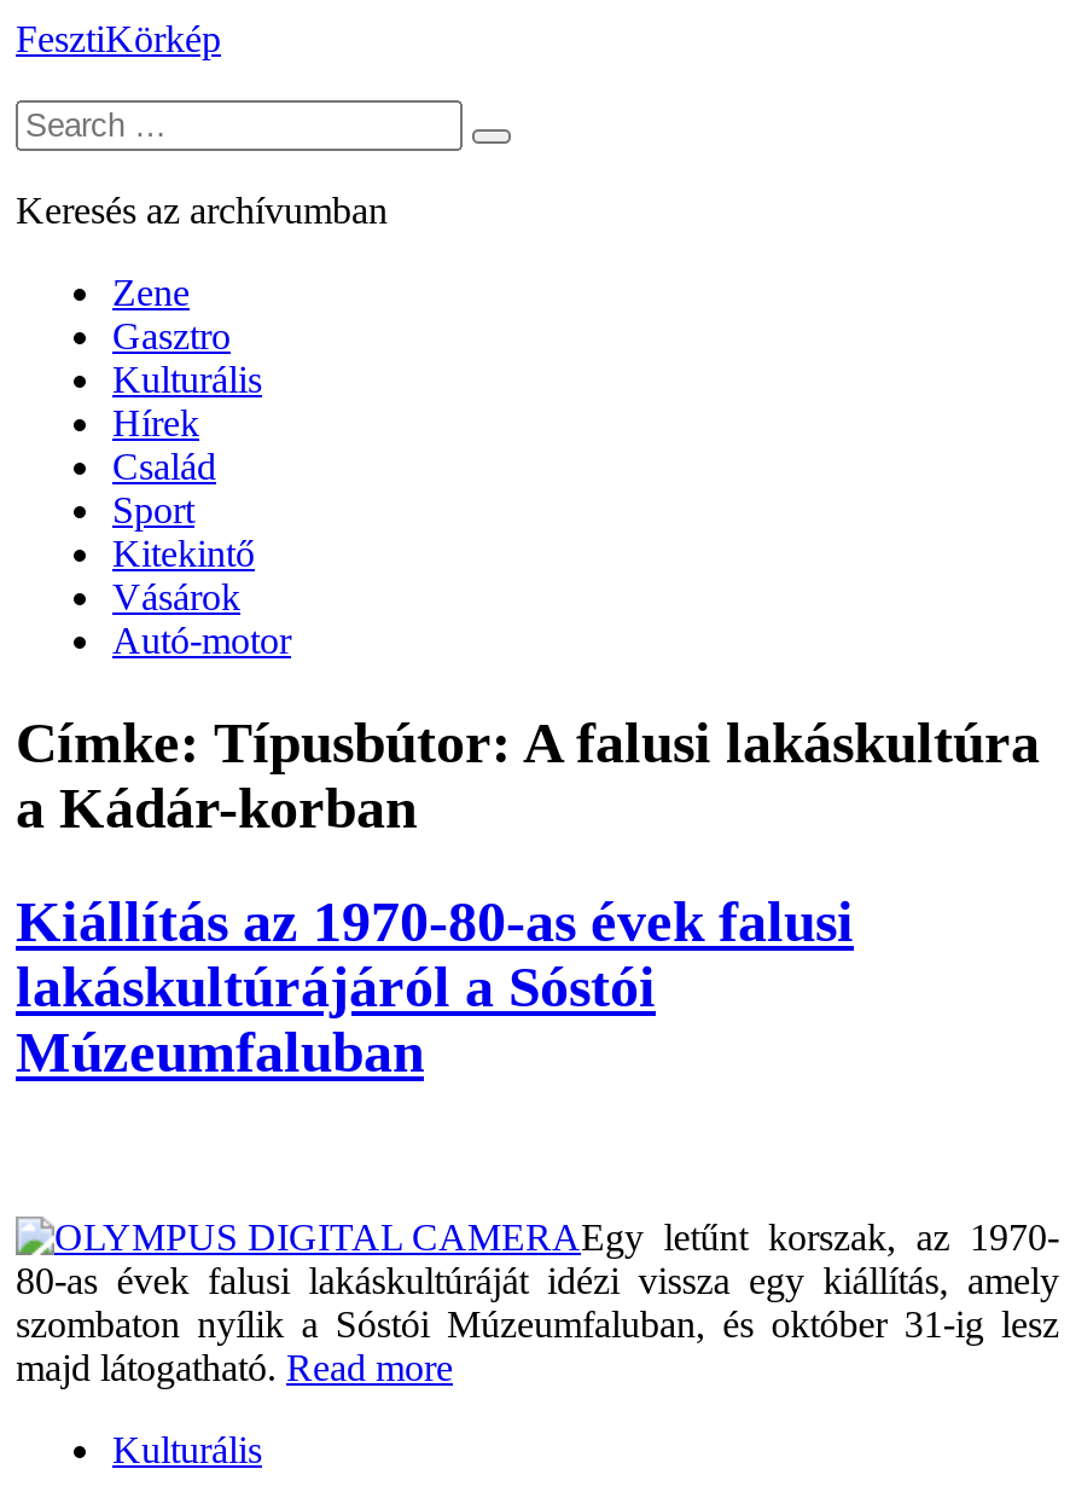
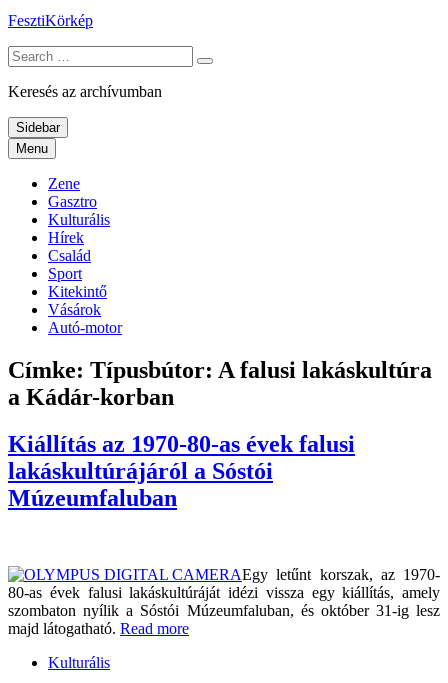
none -> [16,120,60,156] Sidebar | Menu

